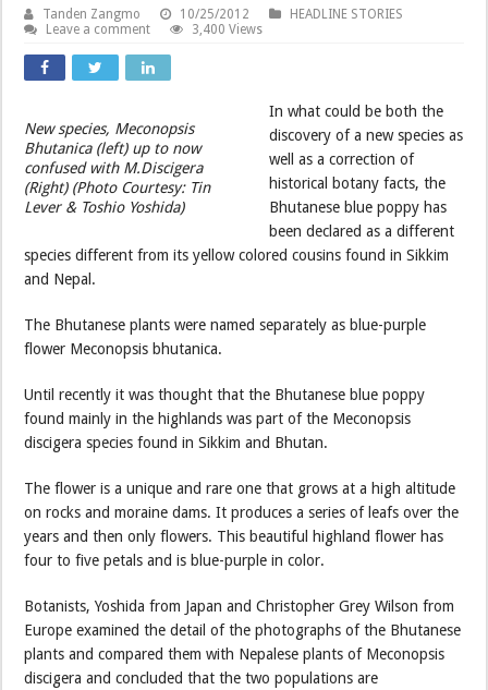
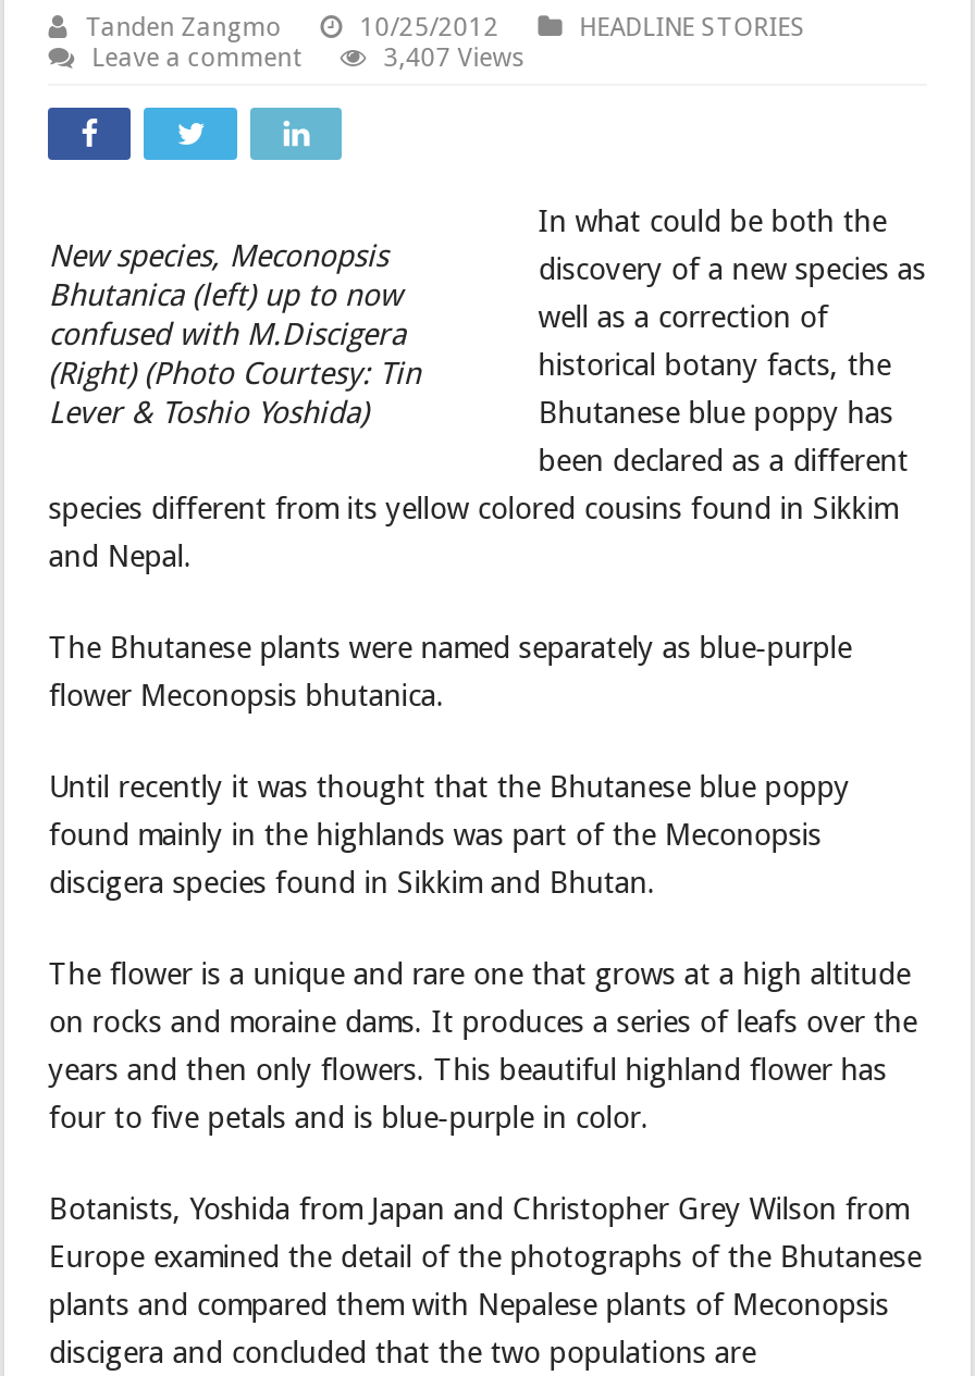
[192,22,263,37] 3,400 Views -> [383,42,525,72] 3,407 Views

